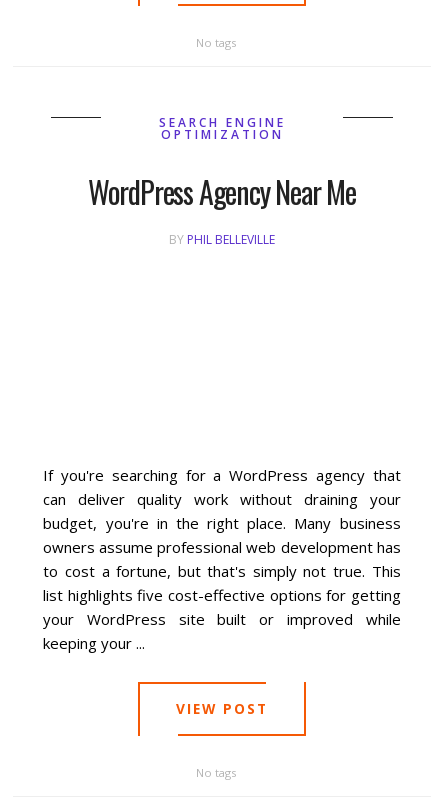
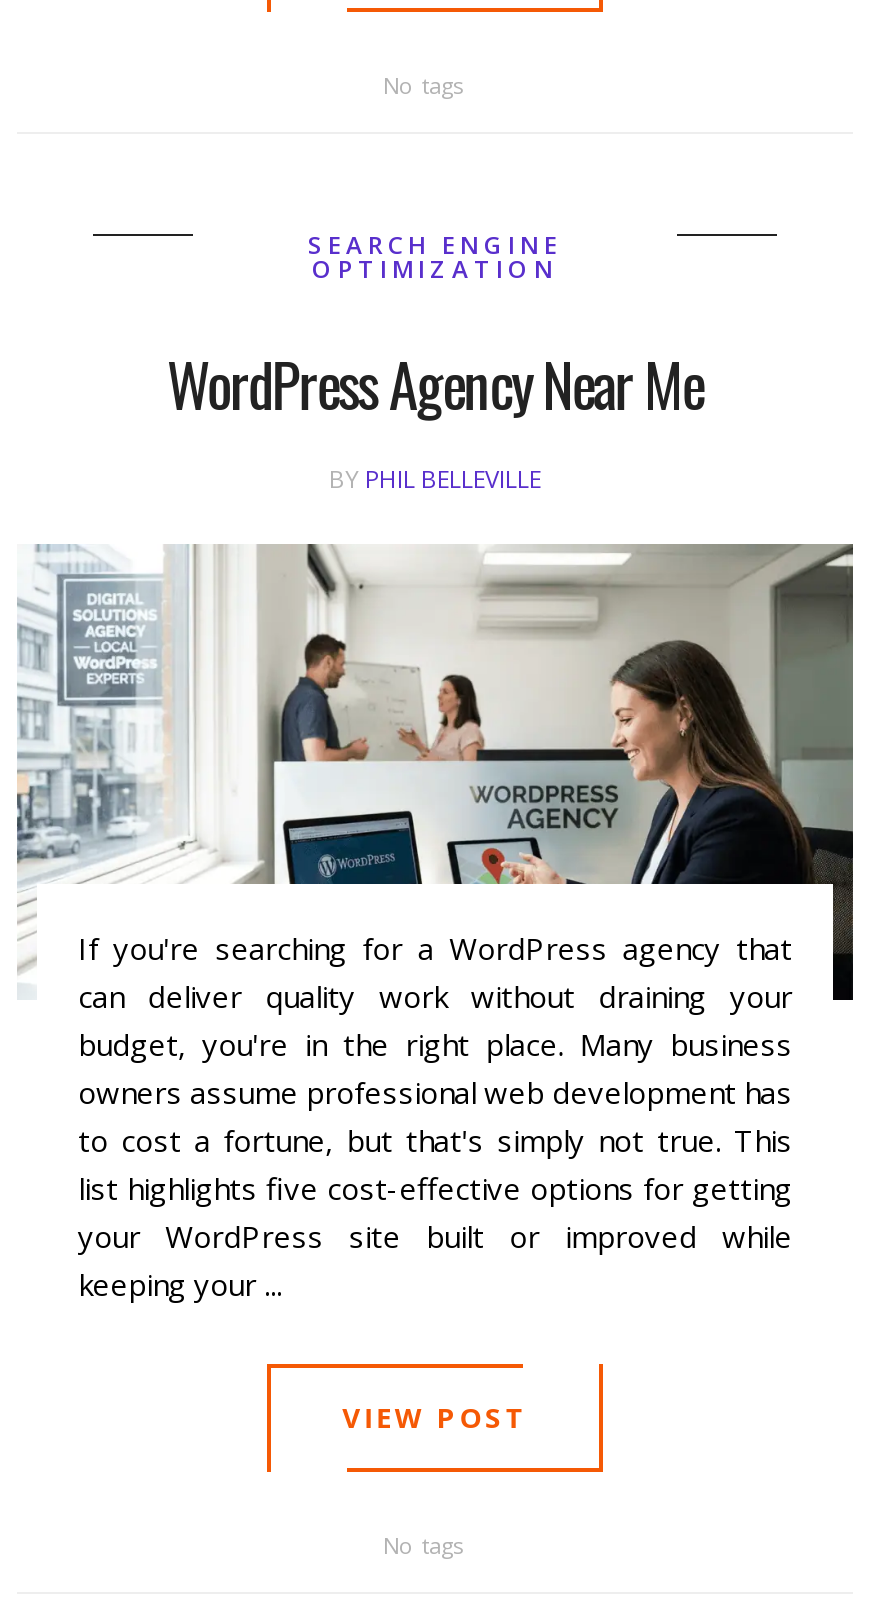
none -> [15,541,855,1003] [image]

